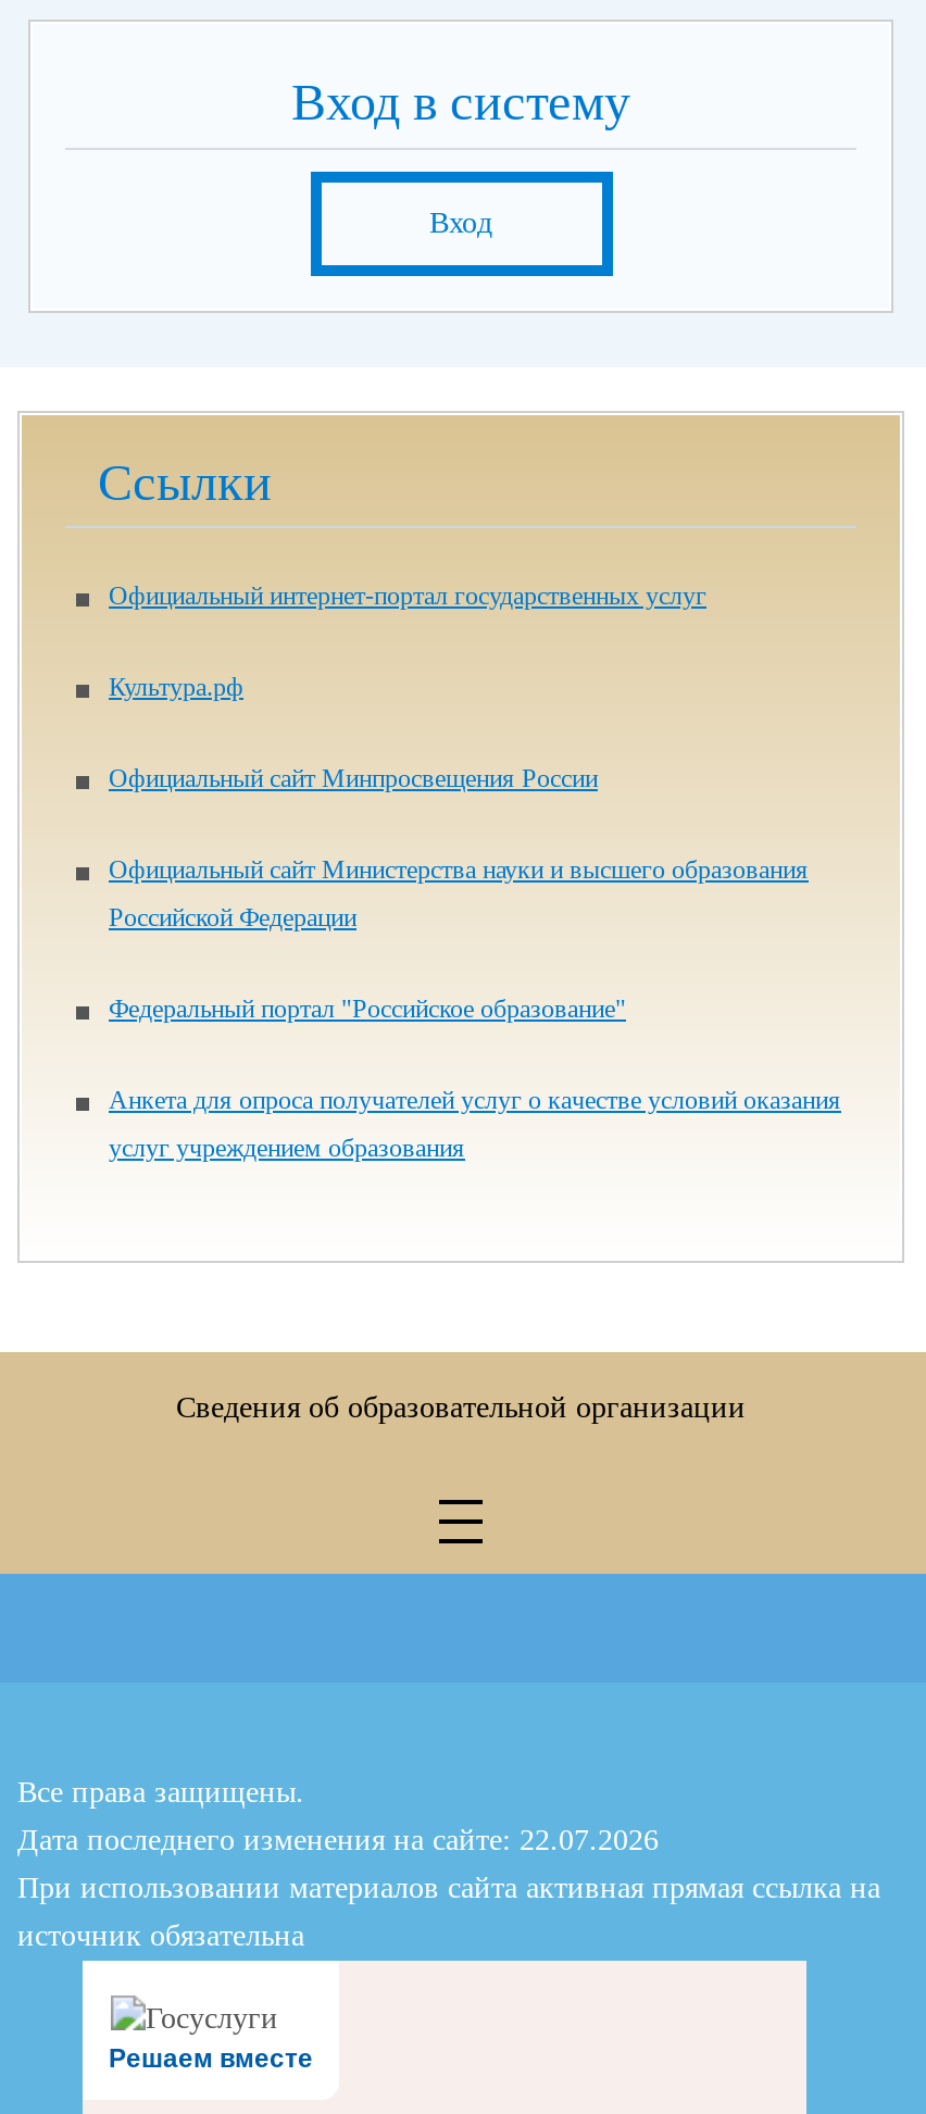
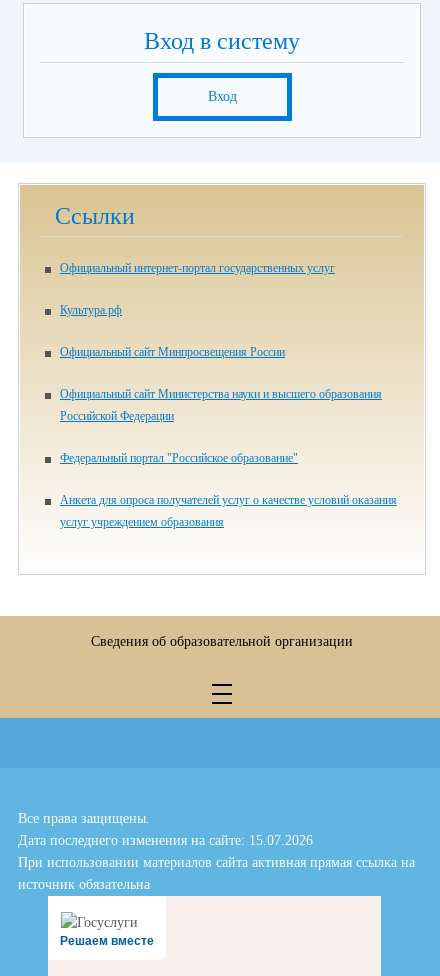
[17,1824,659,1856] Дата последнего изменения на сайте: 22.07.2026 -> [18,833,313,848] Дата последнего изменения на сайте: 15.07.2026

